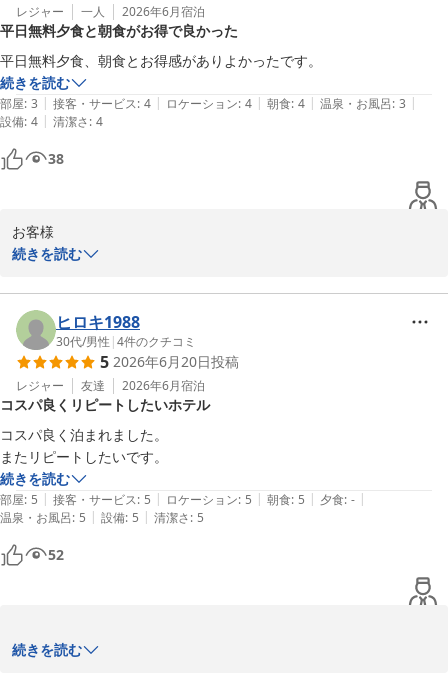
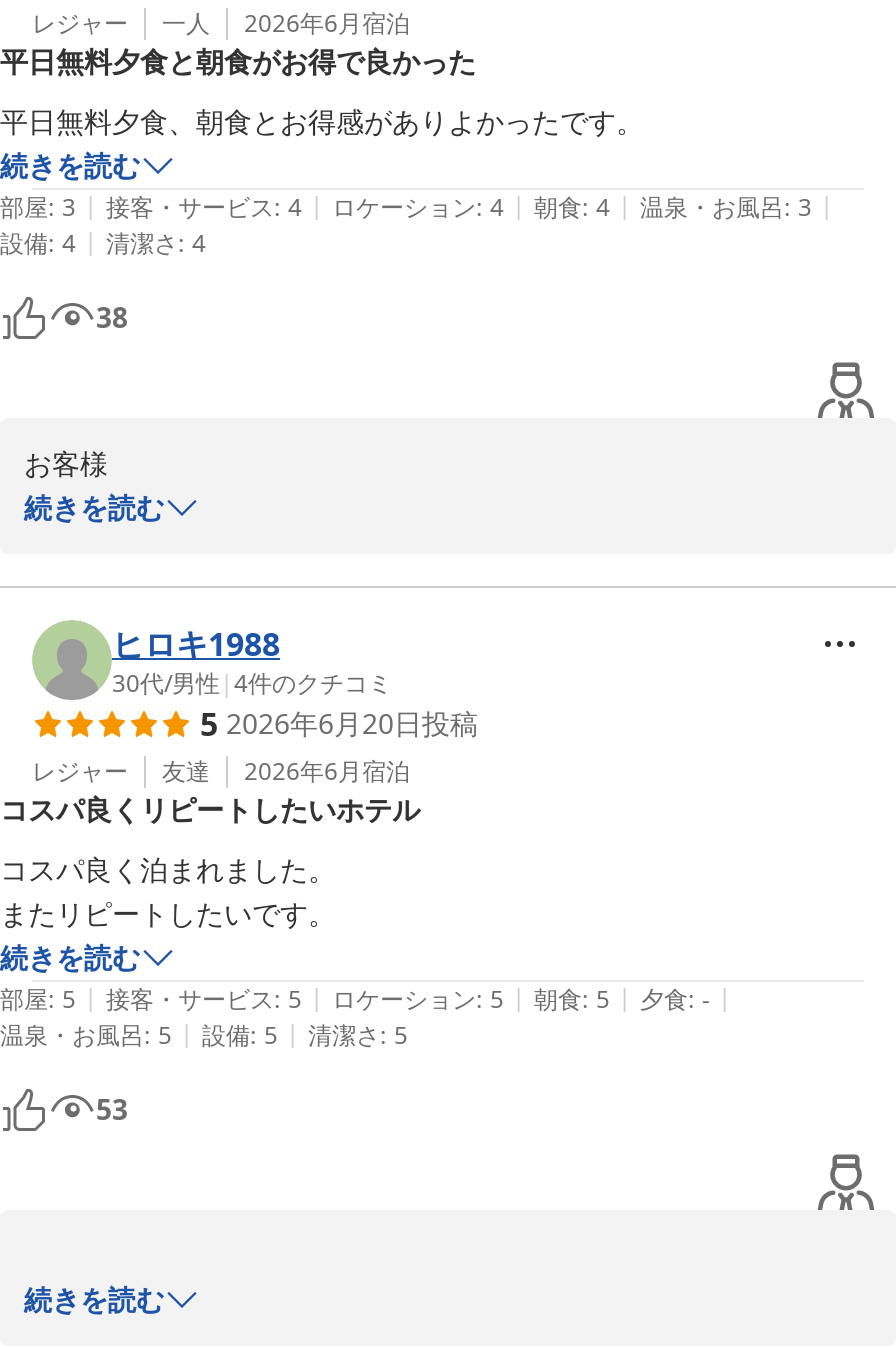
[48,545,64,564] 52 -> [96,1090,128,1128] 53

